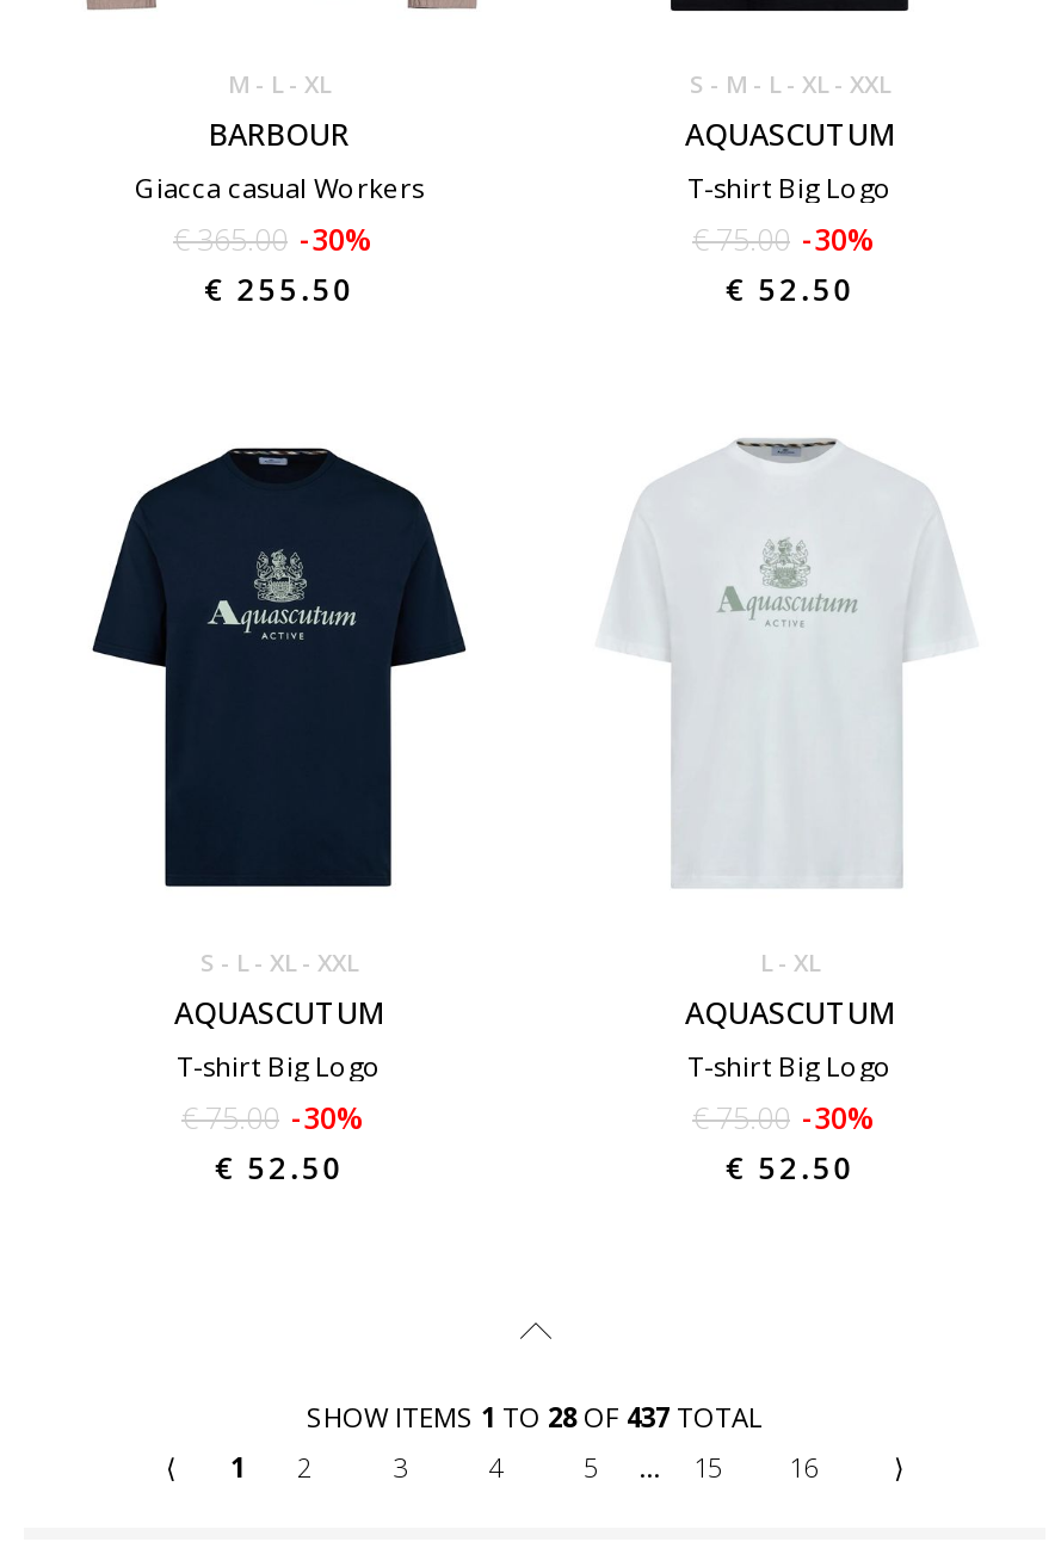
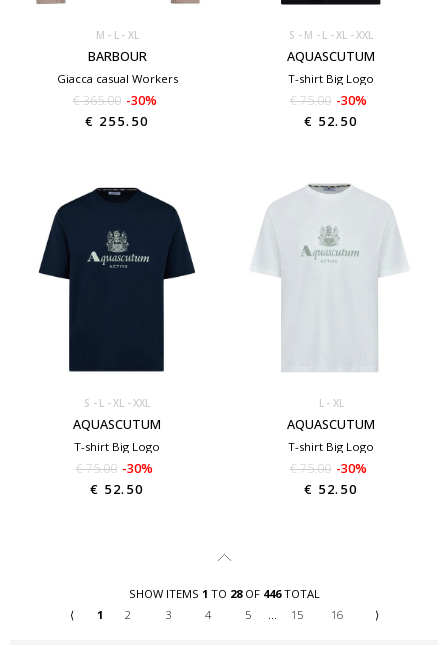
[307,1400,763,1436] SHOW ITEMS 1 TO 28 OF 437 TOTAL -> [128,586,319,601] SHOW ITEMS 1 TO 28 OF 446 TOTAL

